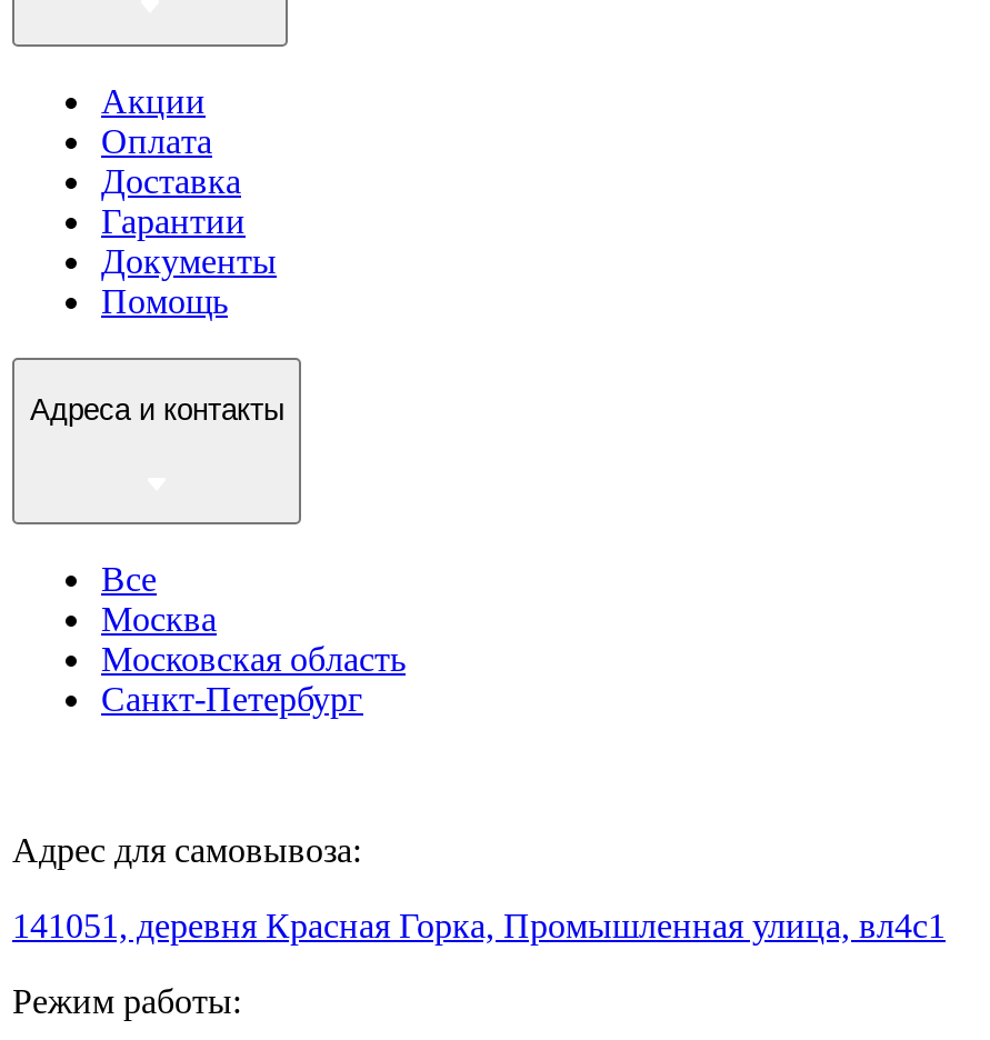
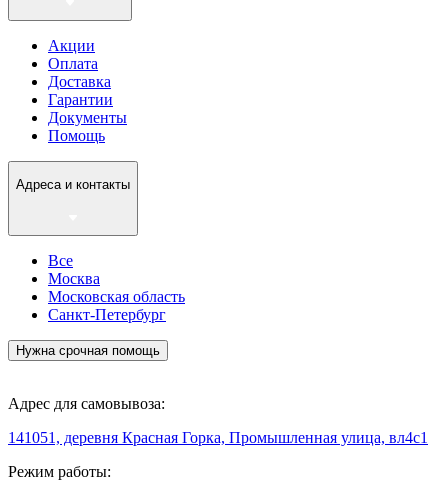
none -> [16,343,160,358] Нужна срочная помощь

